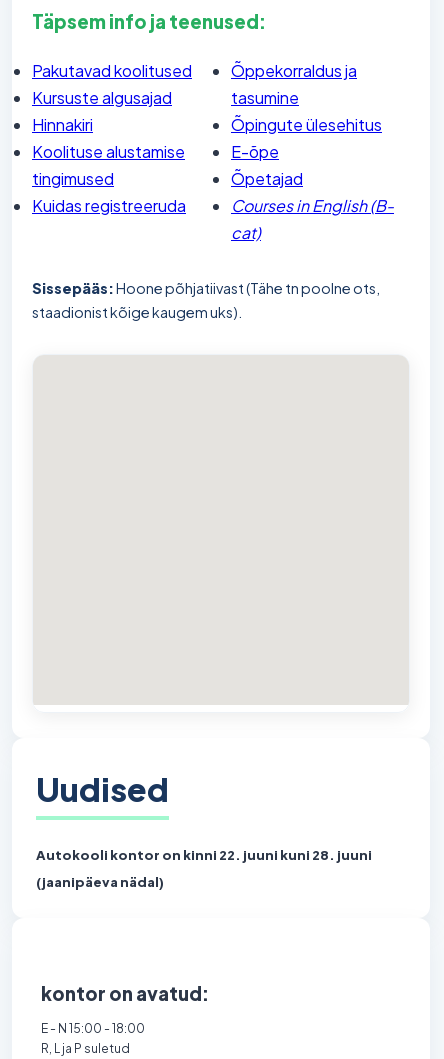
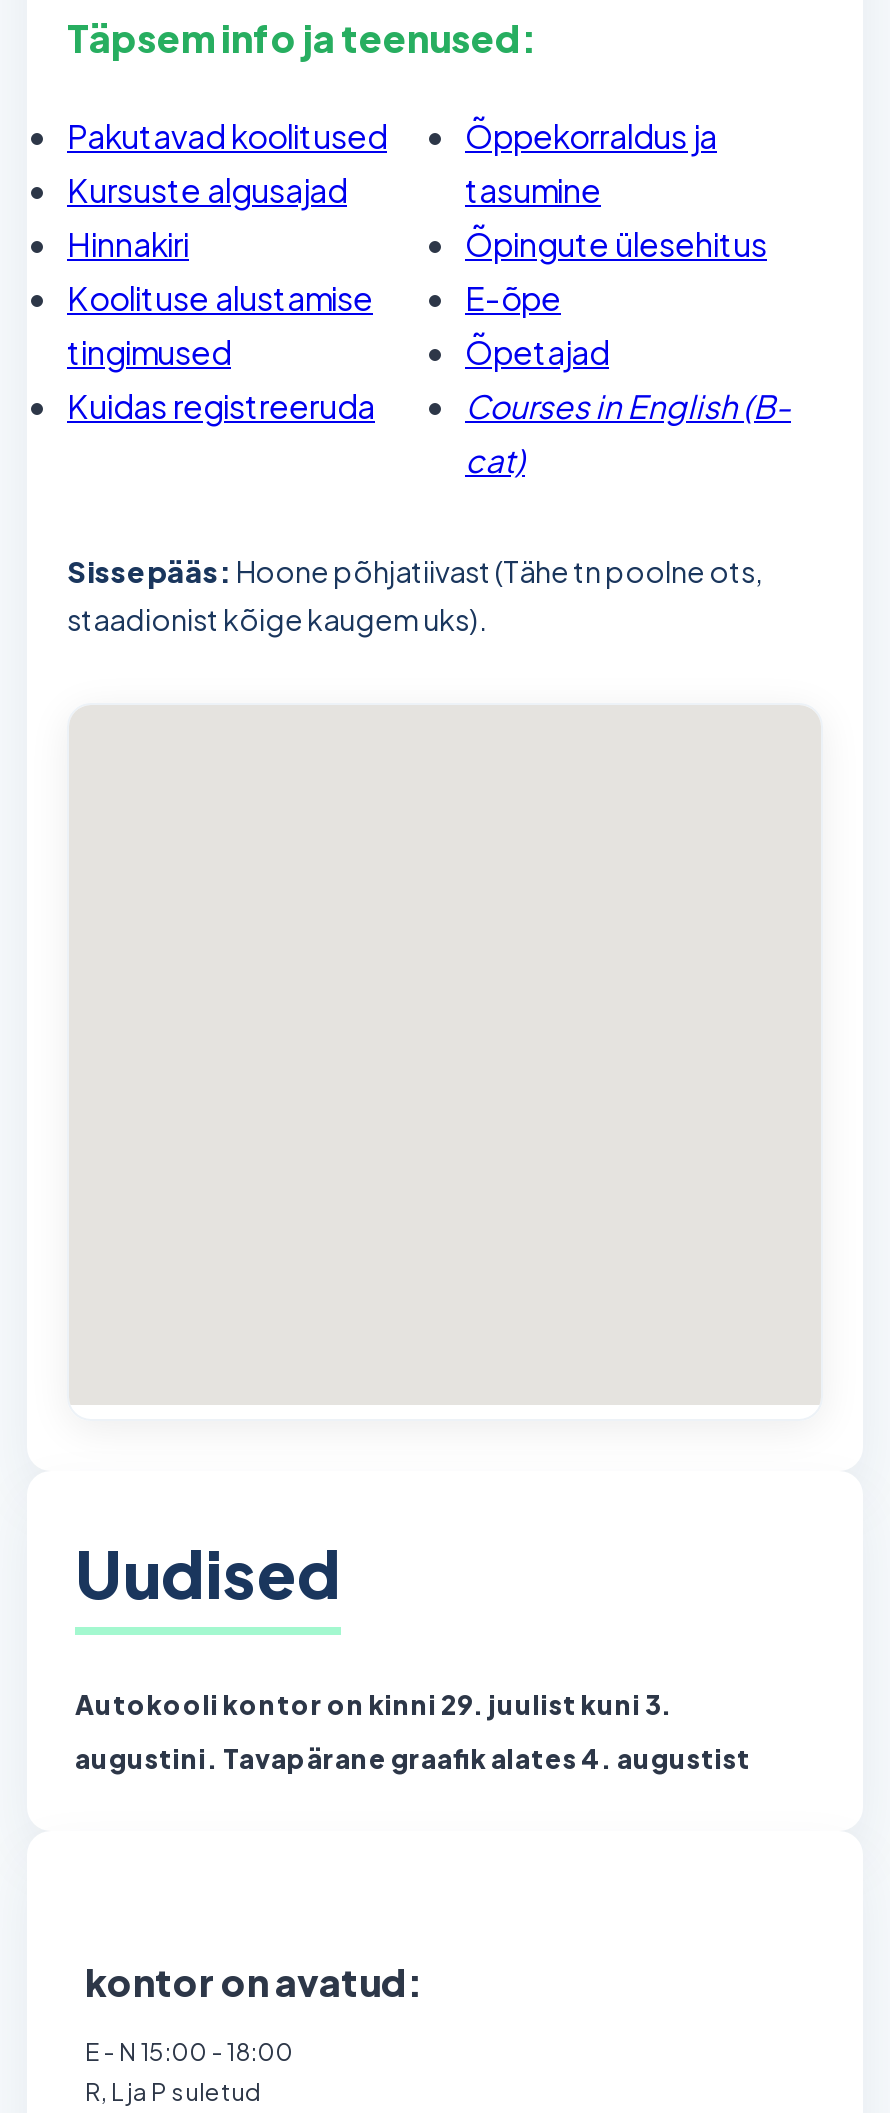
[36,847,372,863] Autokooli kontor on kinni 22. juuni kuni 28. juuni -> [75,1689,673,1721] Autokooli kontor on kinni 29. juulist kuni 3.
[36,874,164,890] (jaanipäeva nädal) -> [75,1743,751,1775] augustini. Tavapärane graafik alates 4. augustist

